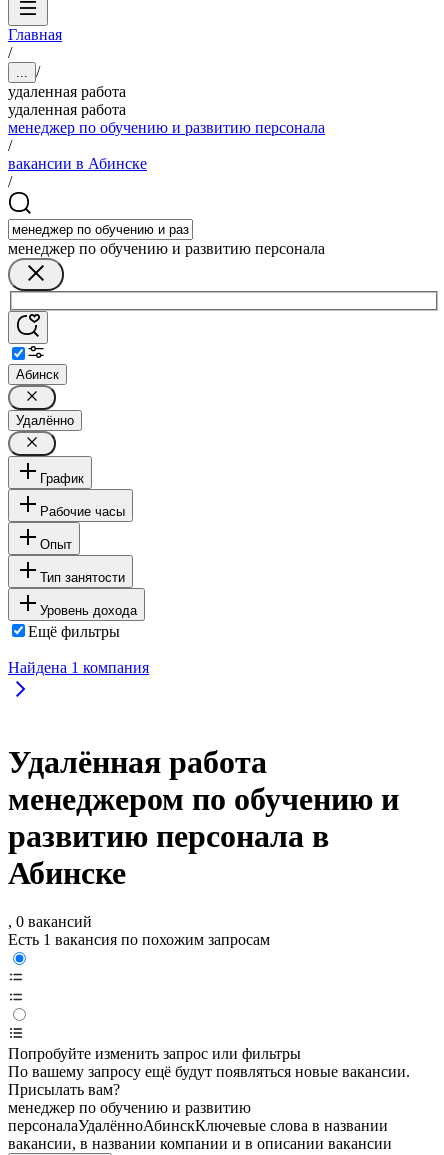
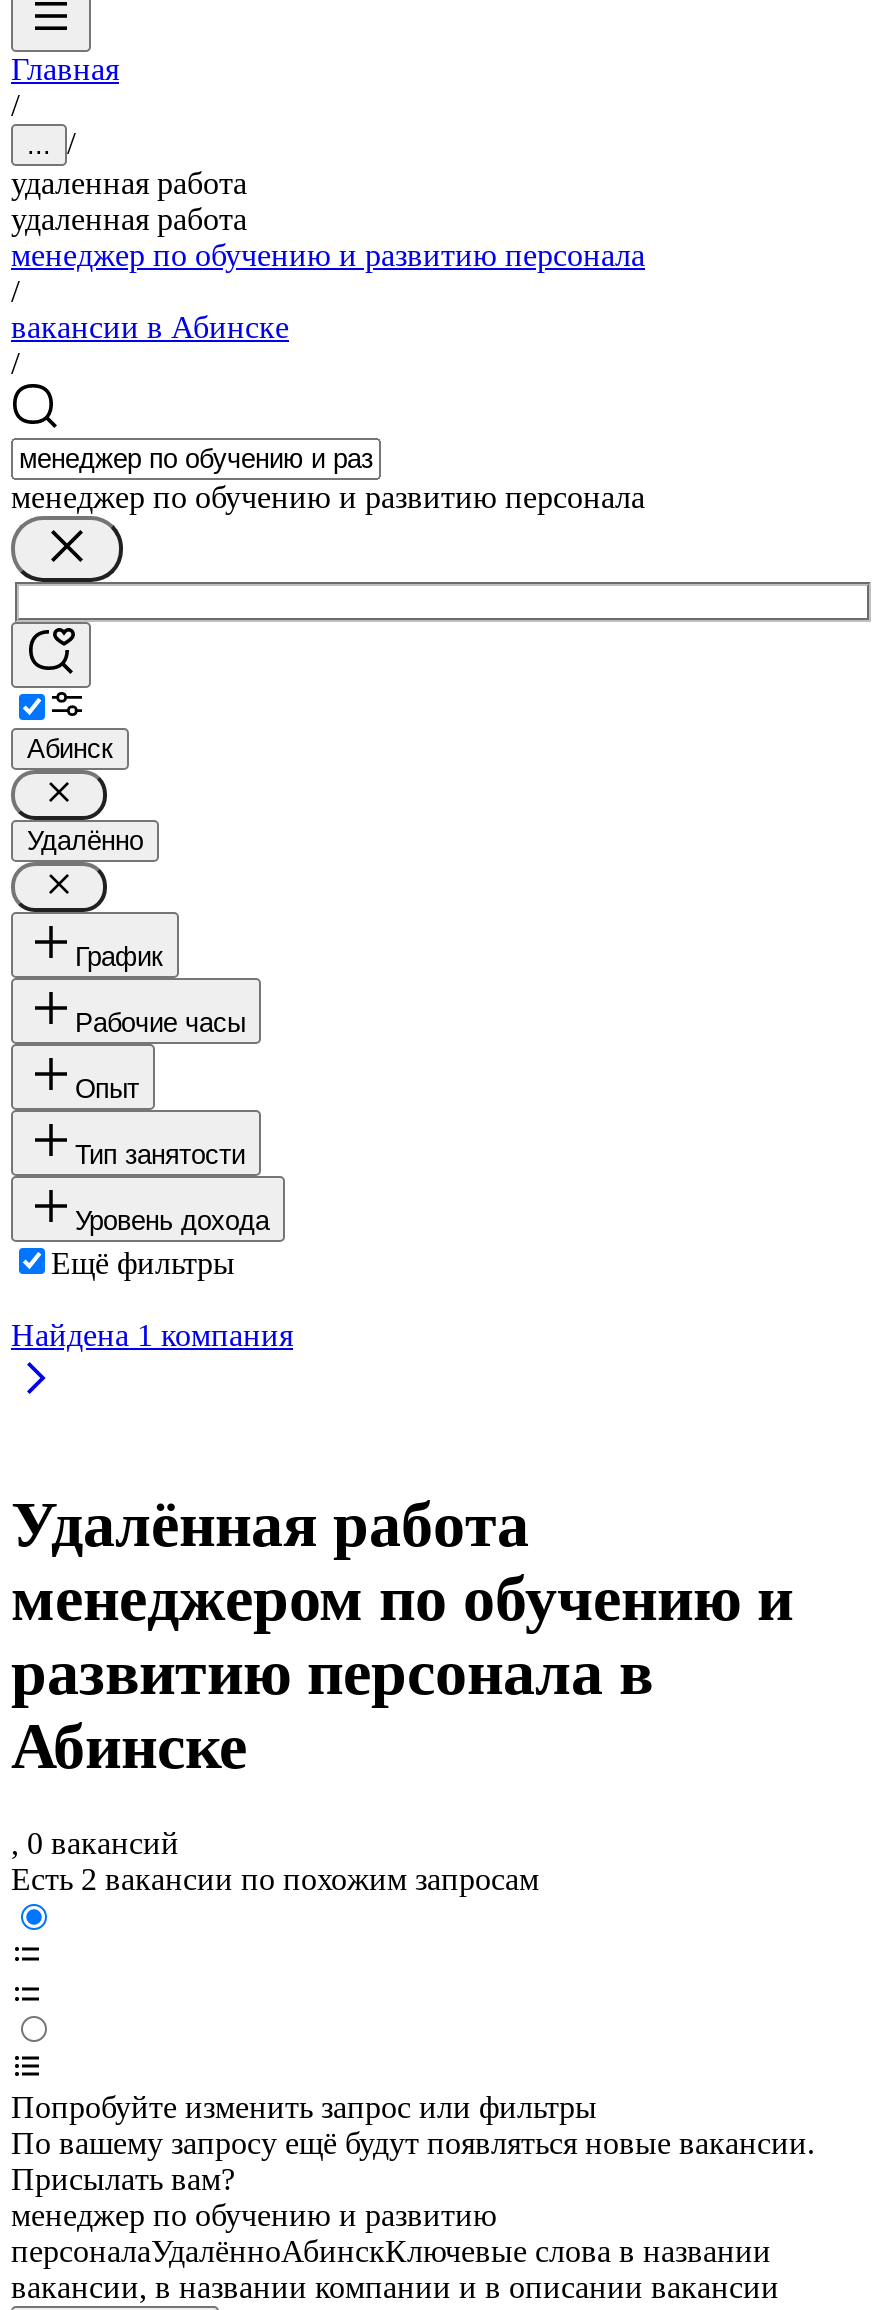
[8,931,270,948] Есть 1 вакансия по похожим запросам -> [11,1863,539,1897] Есть 2 вакансии по похожим запросам

